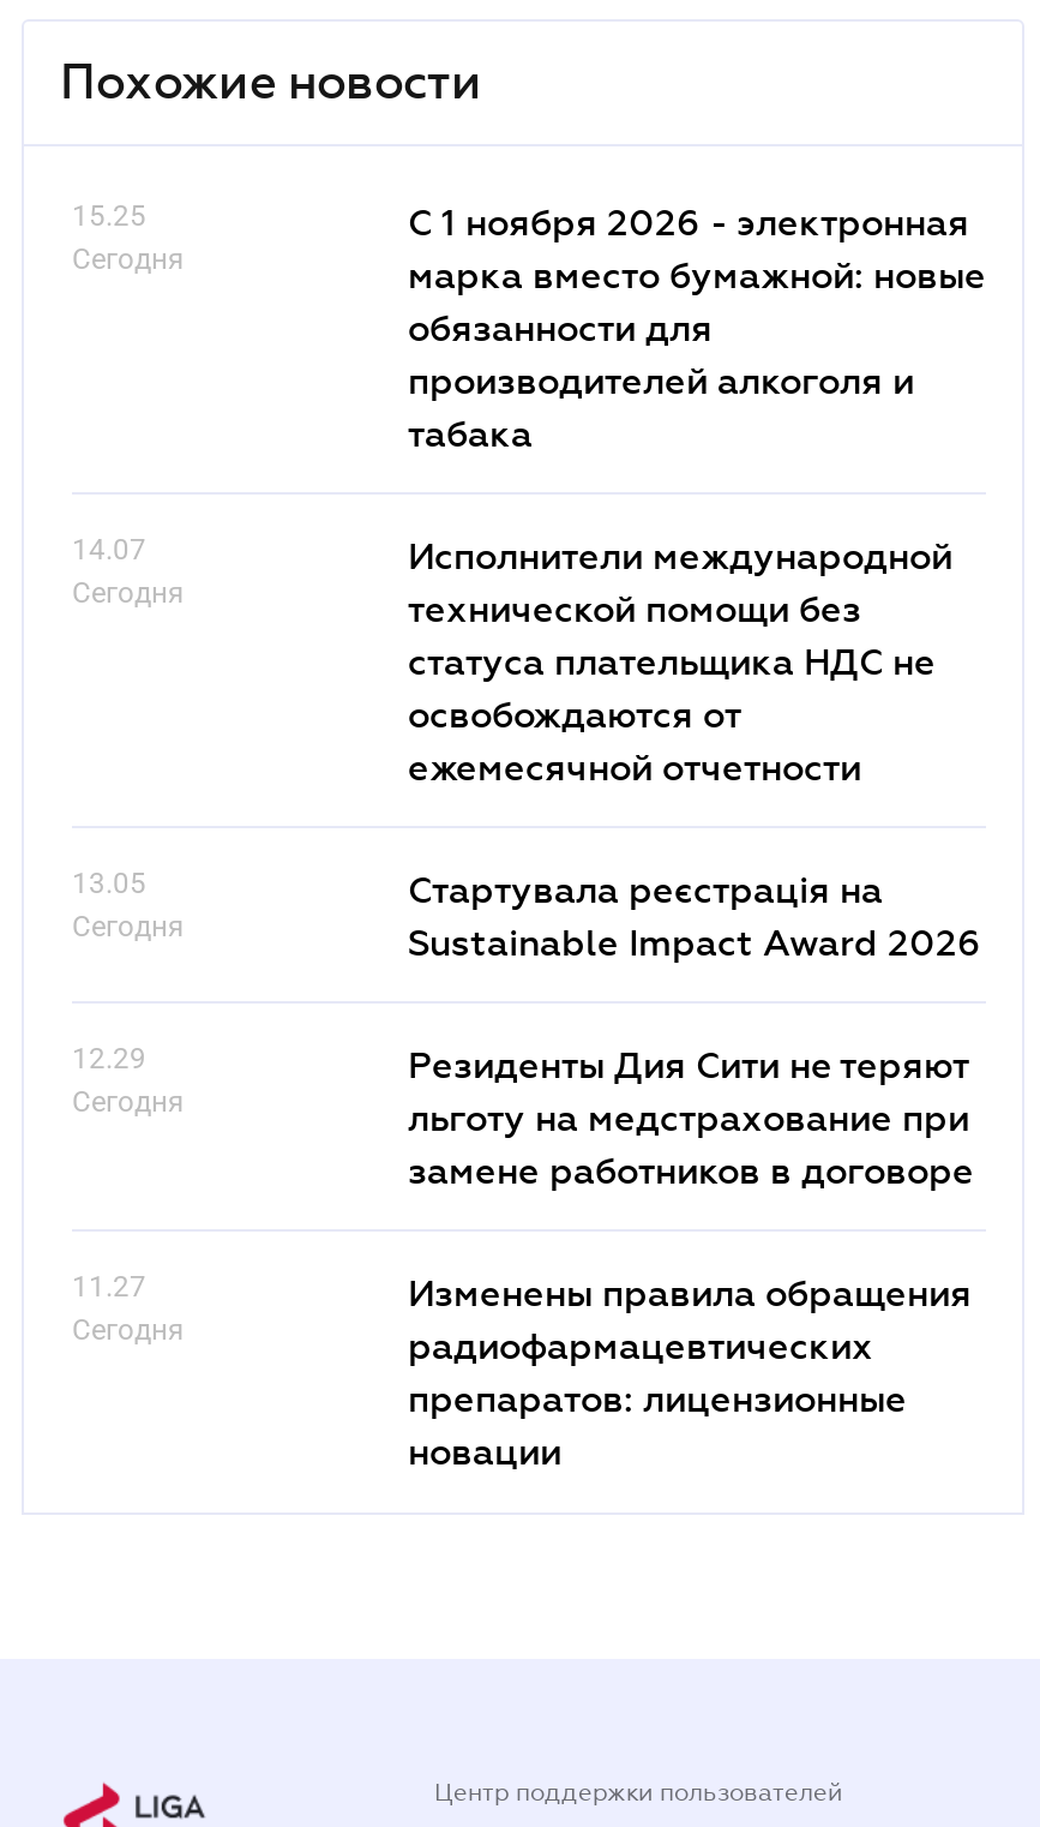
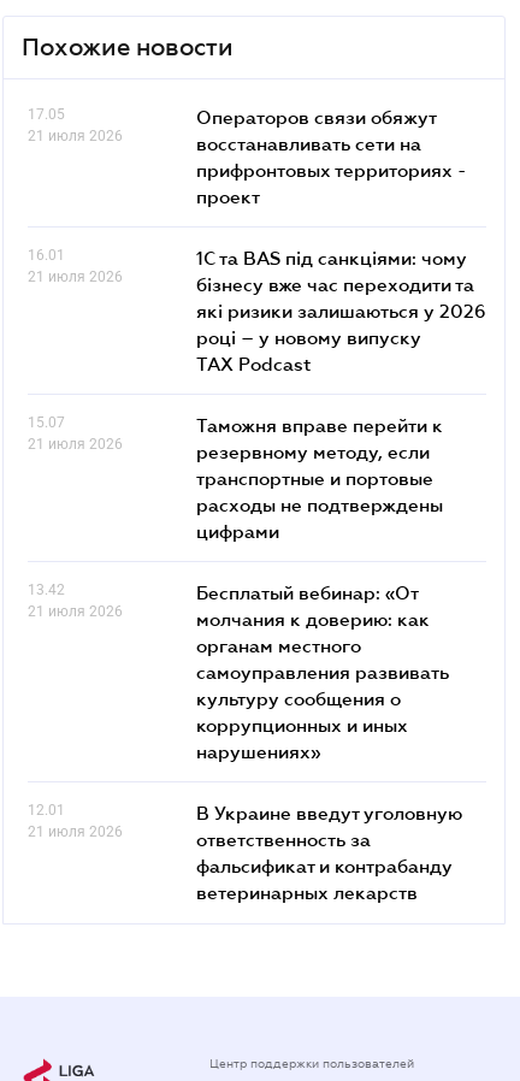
[72,199,185,275] 15.25 | Сегодня -> [28,106,123,144] 17.05 | 21 июля 2026
[408,199,986,453] С 1 ноября 2026 - электронная | марка вместо бумажной: новые | обязанности для | производителей алкоголя и | табака -> [196,106,466,207] Операторов связи обяжут | восстанавливать сети на | прифронтовых территориях - | проект
[72,532,185,609] 14.07 | Сегодня -> [28,246,123,285] 16.01 | 21 июля 2026
[408,532,952,787] Исполнители международной | технической помощи без | статуса плательщика НДС не | освобождаются от | ежемесячной отчетности -> [196,246,486,374] 1С та BAS під санкціями: чому | бізнесу вже час переходити та | які ризики залишаються у 2026 | році – у новому випуску | TAX Podcast
[72,866,185,943] 13.05 | Сегодня -> [28,414,123,452] 15.07 | 21 июля 2026
[408,866,981,962] Стартувала реєстрація на | Sustainable Impact Award 2026 -> [196,414,443,541] Таможня вправе перейти к | резервному методу, если | транспортные и портовые | расходы не подтверждены | цифрами
[72,1041,185,1118] 12.29 | Сегодня -> [28,581,123,620] 13.42 | 21 июля 2026
[408,1041,974,1190] Резиденты Дия Сити не теряют | льготу на медстрахование при | замене работников в договоре -> [196,581,449,762] Бесплатый вебинар: «От | молчания к доверию: как | органам местного | самоуправления развивать | культуру сообщения о | коррупционных и иных | нарушениях»
[72,1269,185,1346] 11.27 | Сегодня -> [28,801,123,840] 12.01 | 21 июля 2026
[408,1269,972,1471] Изменены правила обращения | радиофармацевтических | препаратов: лицензионные | новации -> [196,801,462,902] В Украине введут уголовную | ответственность за | фальсификат и контрабанду | ветеринарных лекарств

